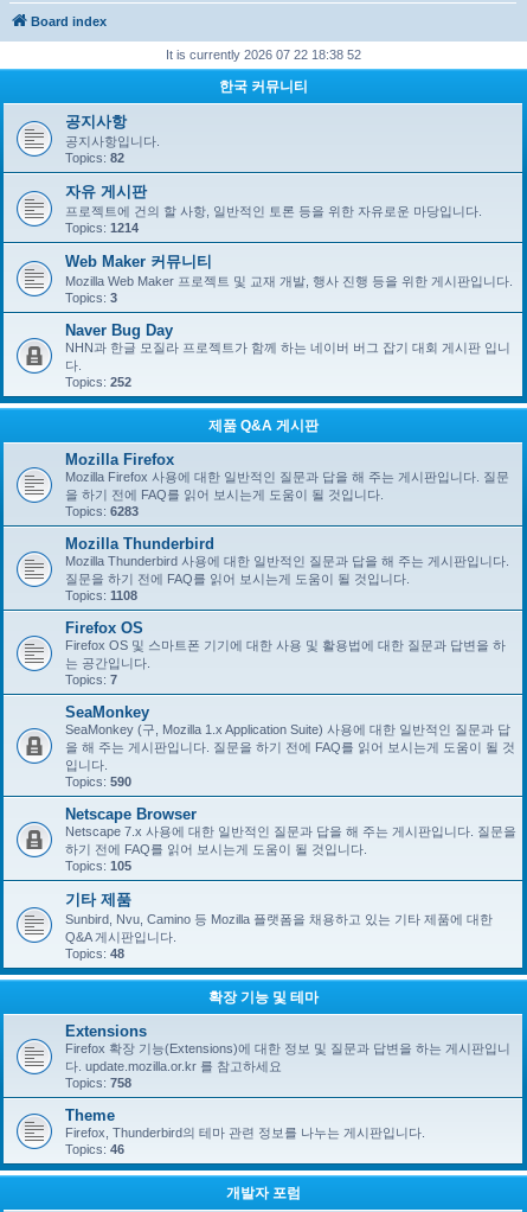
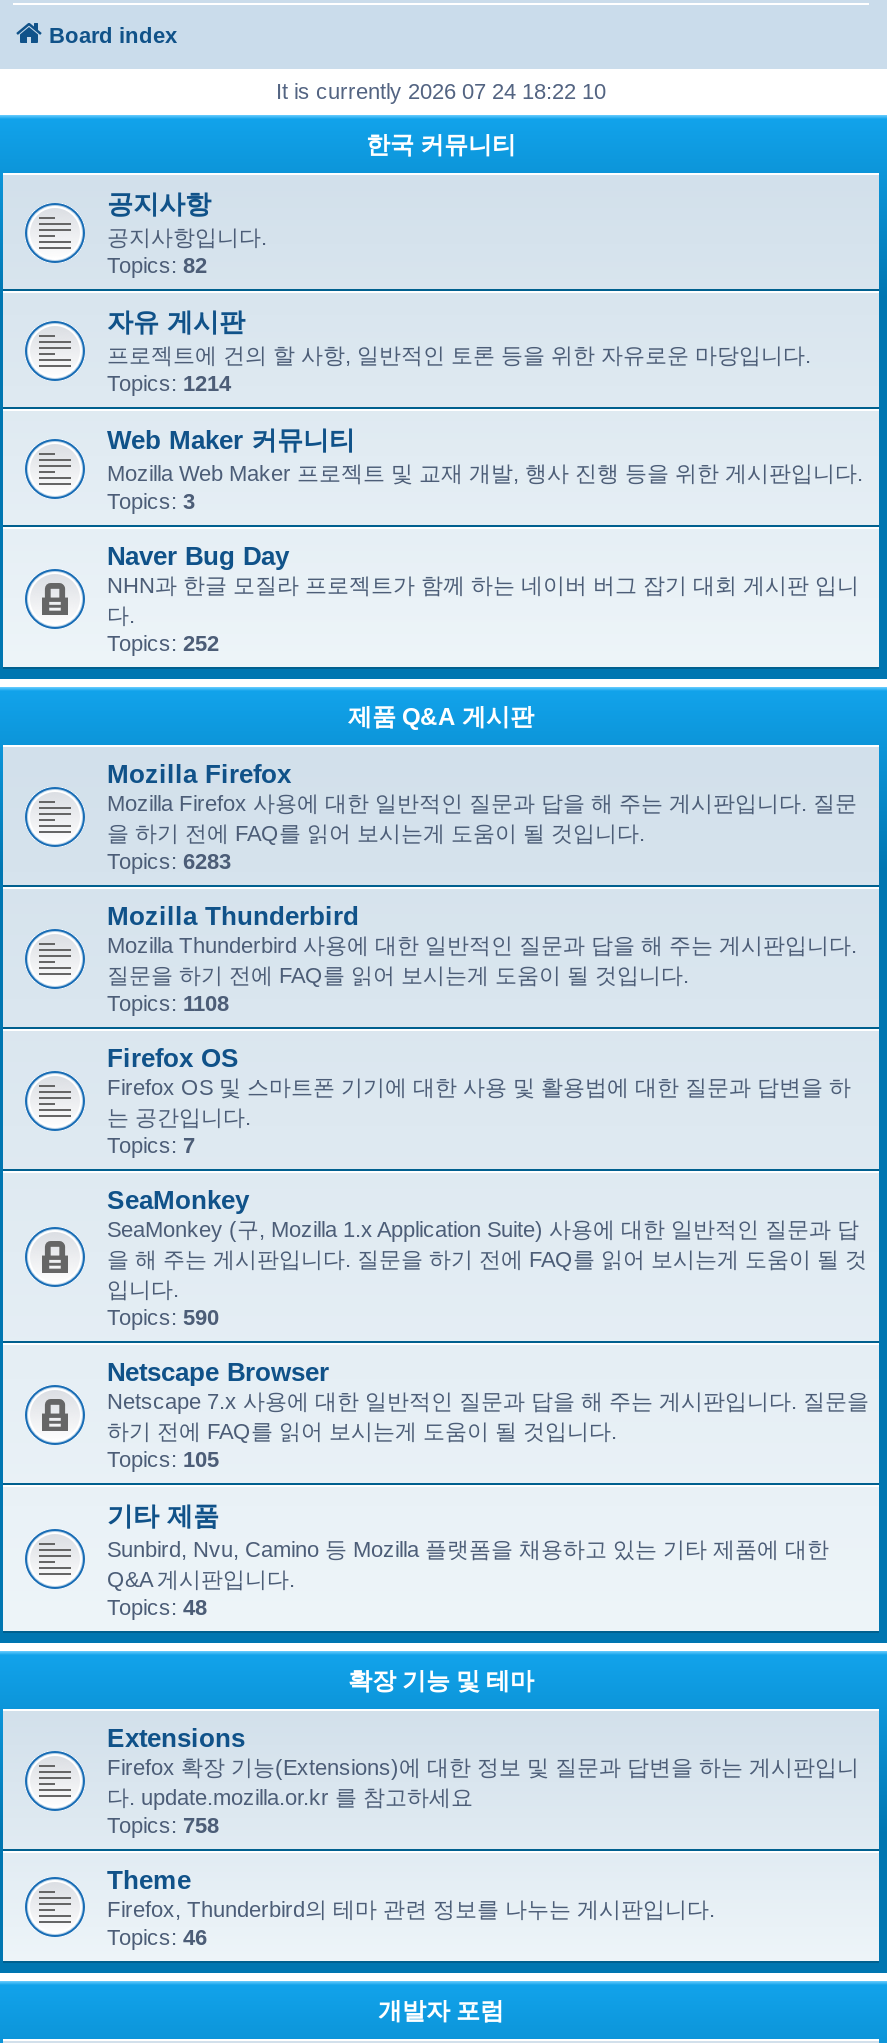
[165,47,361,62] It is currently 2026 07 22 18:38 52 -> [276,79,606,103] It is currently 2026 07 24 18:22 10

